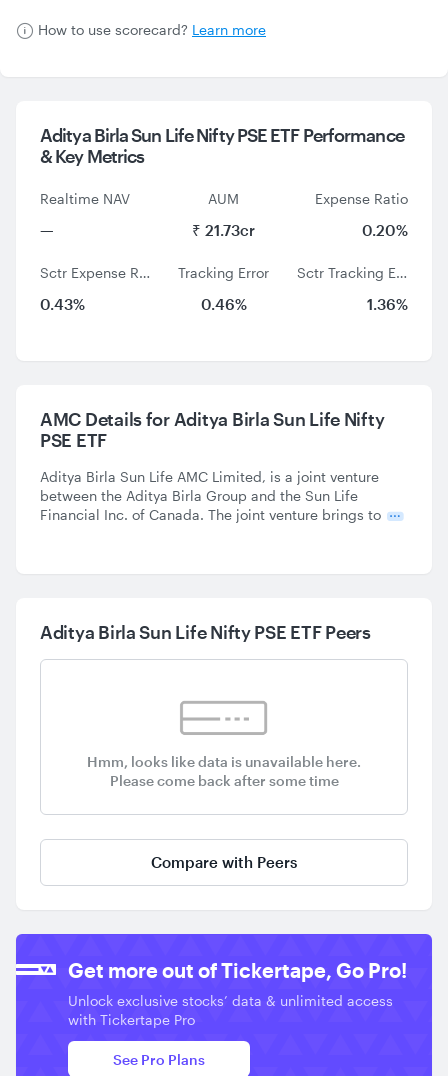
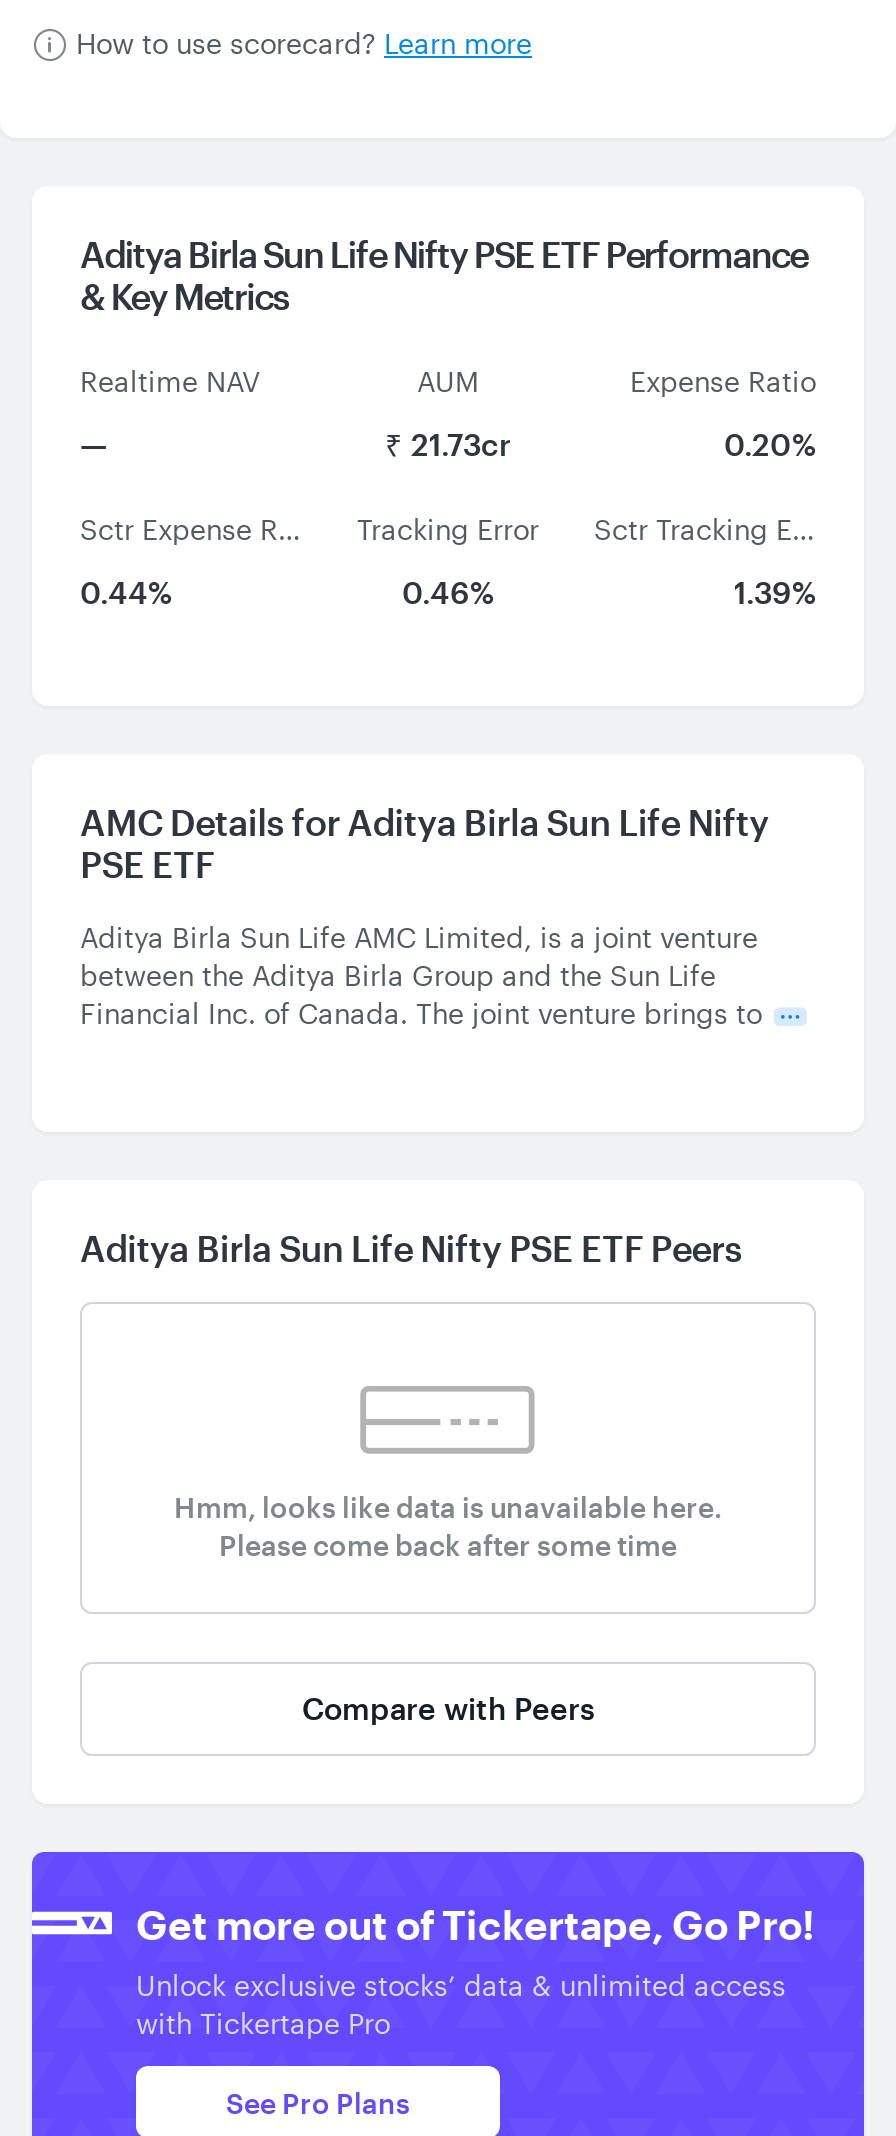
[40,295,85,313] 0.43% -> [80,574,172,610] 0.44%
[367,295,408,313] 1.36% -> [734,574,816,610] 1.39%

